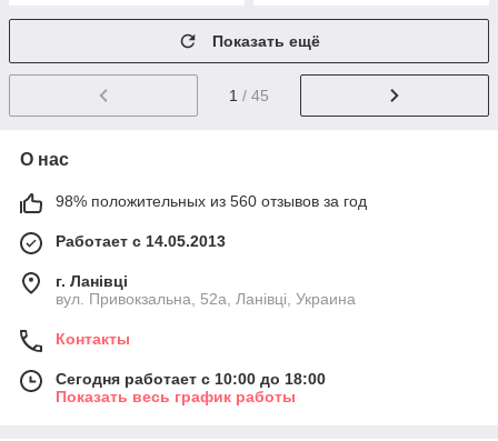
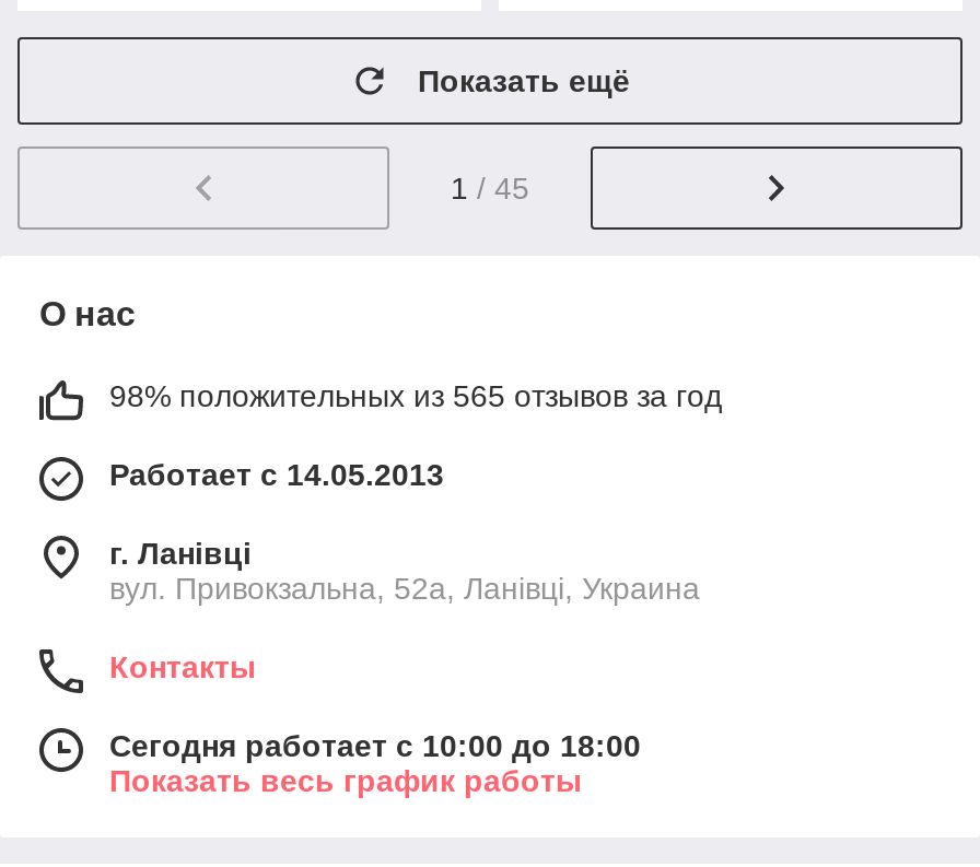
[56,192,367,210] 98% положительных из 560 отзывов за год -> [109,378,722,413] 98% положительных из 565 отзывов за год

